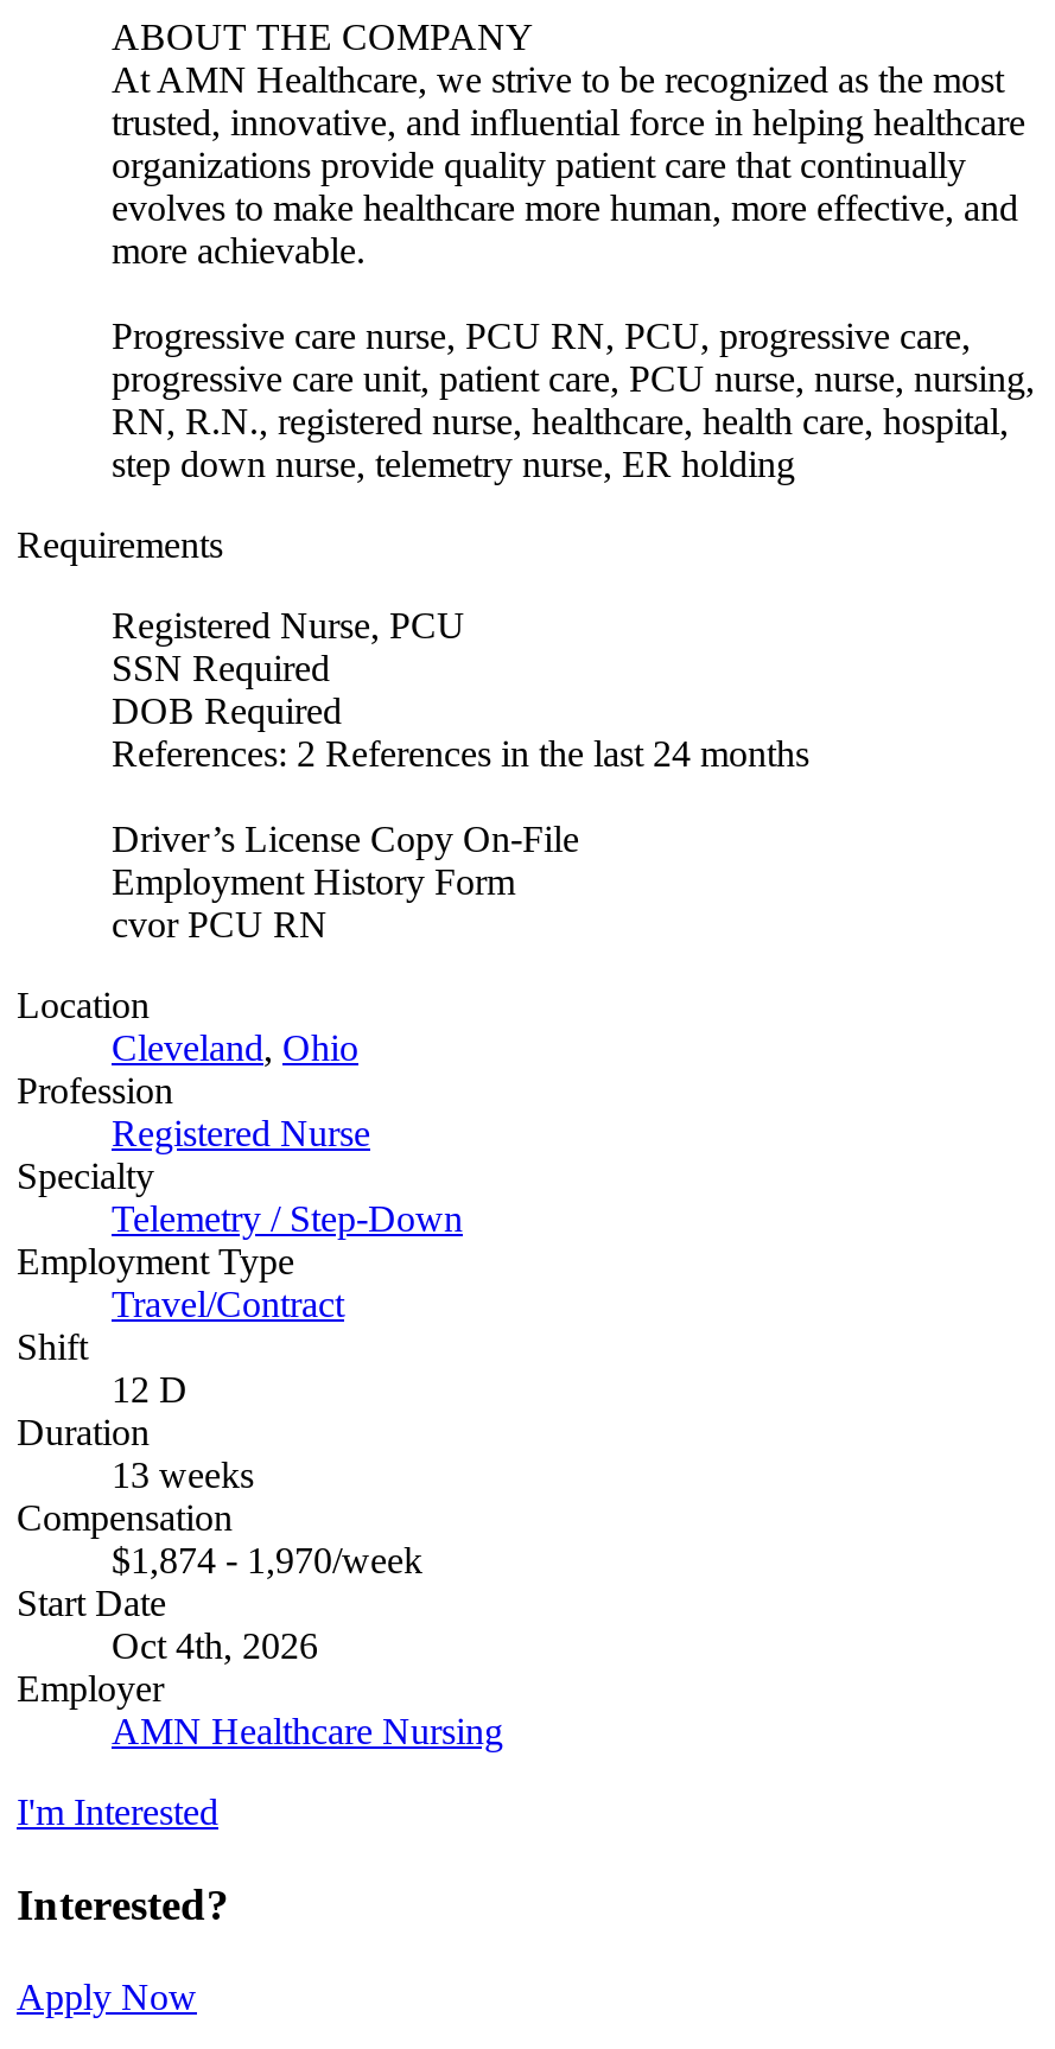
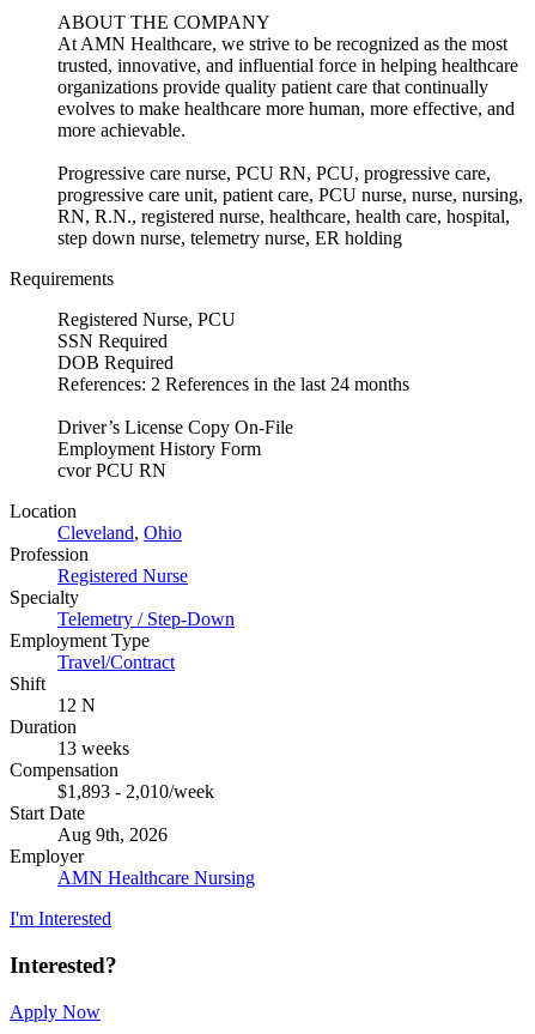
[112,1370,188,1410] 12 D -> [57,695,96,716] 12 N
[112,1541,422,1581] $1,874 - 1,970/week -> [57,782,214,802] $1,893 - 2,010/week
[112,1626,318,1666] Oct 4th, 2026 -> [57,825,168,845] Aug 9th, 2026

